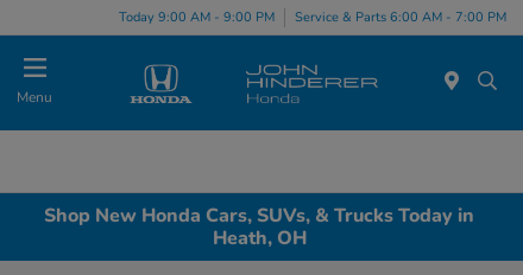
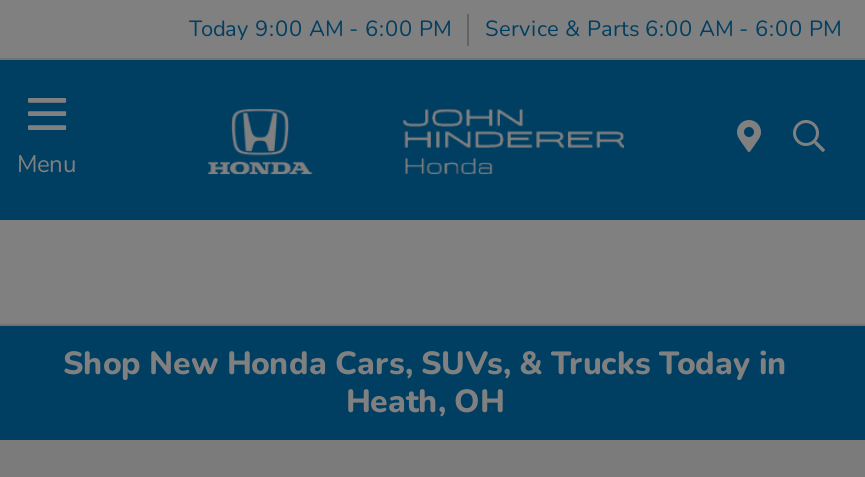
[119,8,275,25] Today 9:00 AM - 9:00 PM -> [189,13,451,43] Today 9:00 AM - 6:00 PM
[295,8,506,25] Service & Parts 6:00 AM - 7:00 PM -> [485,13,841,43] Service & Parts 6:00 AM - 6:00 PM

